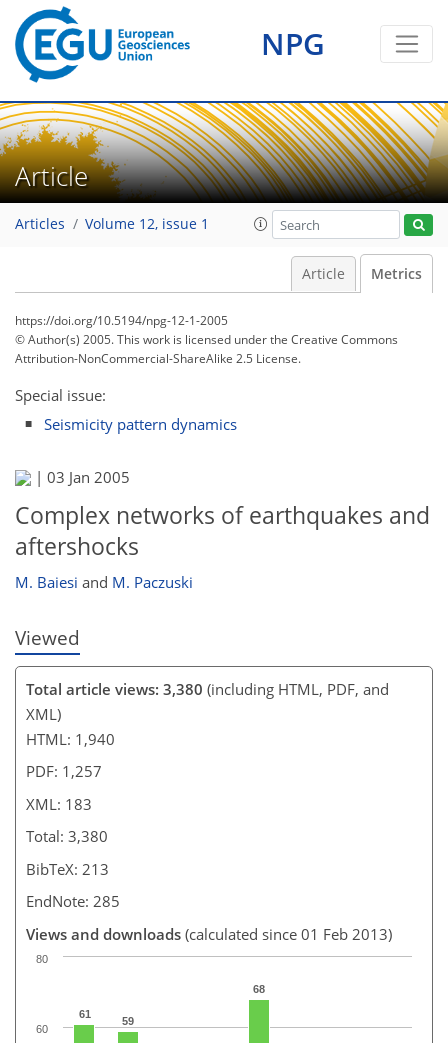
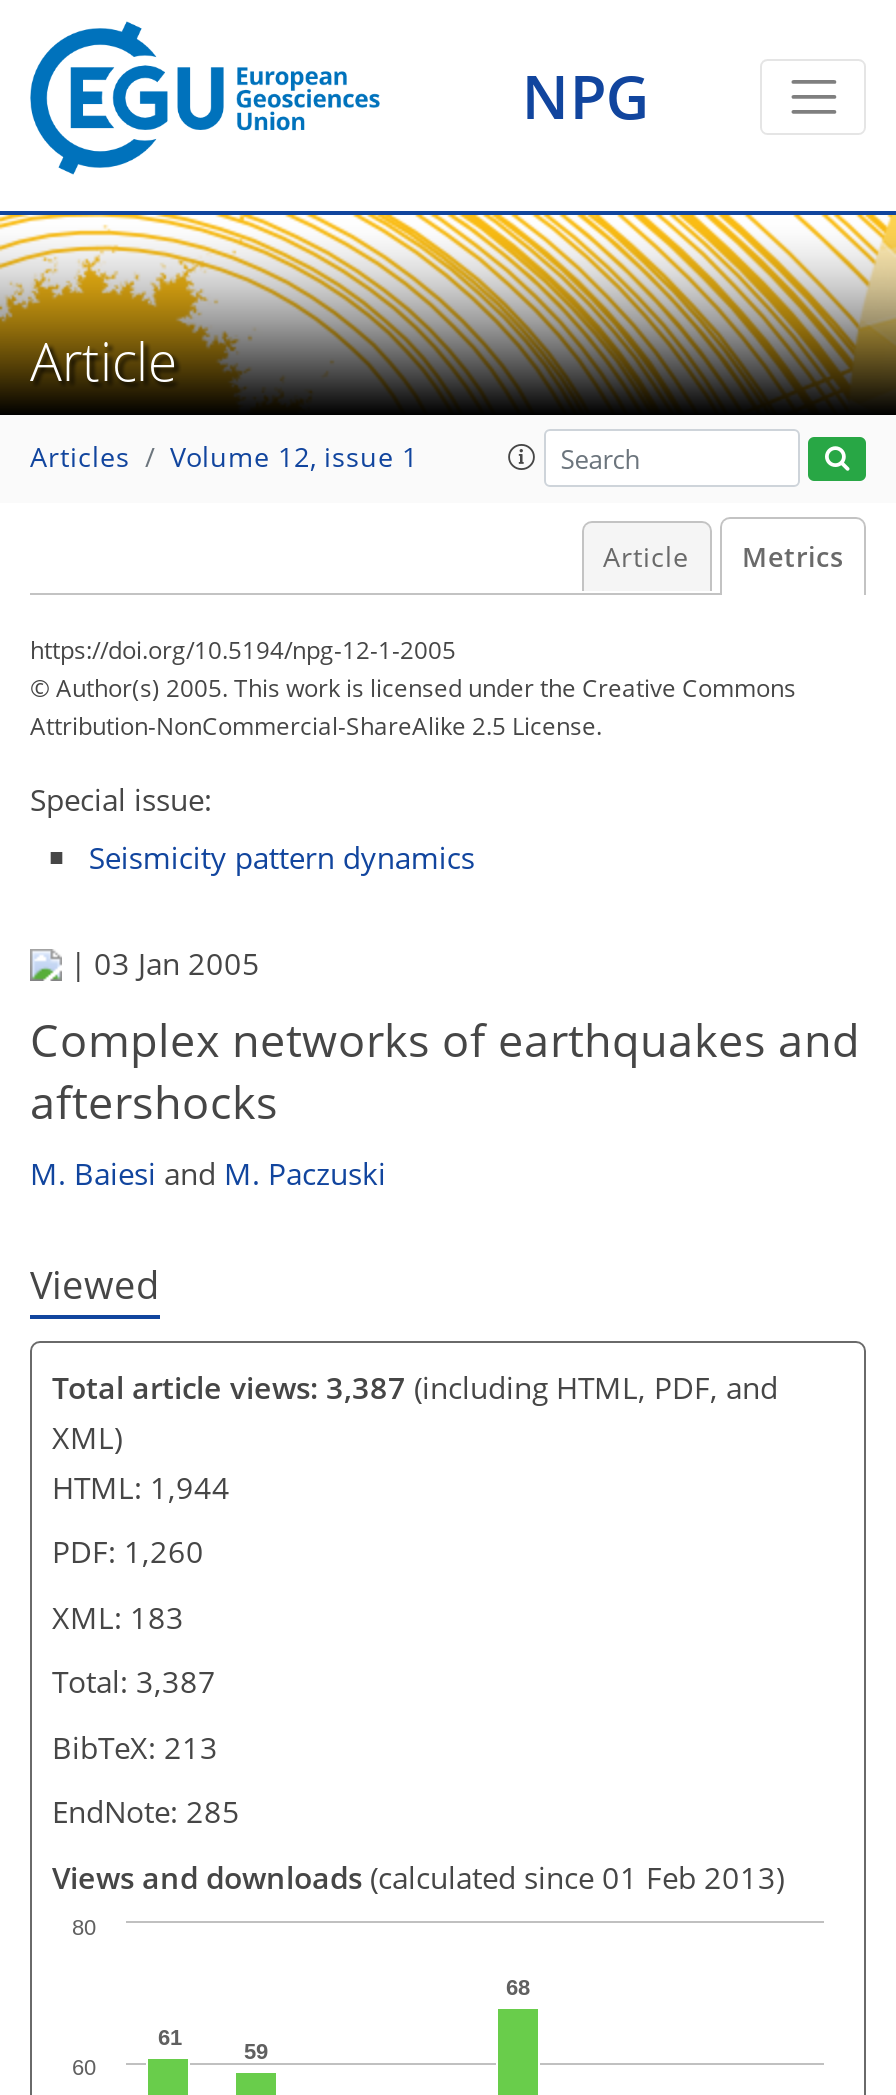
[26,679,389,699] Total article views: 3,380 (including HTML, PDF, and -> [52,1367,778,1407] Total article views: 3,387 (including HTML, PDF, and
[26,729,115,749] HTML: 1,940 -> [52,1467,230,1507] HTML: 1,944
[26,761,102,781] PDF: 1,257 -> [52,1531,204,1571] PDF: 1,260
[26,826,108,846] Total: 3,380 -> [52,1661,216,1701] Total: 3,387

